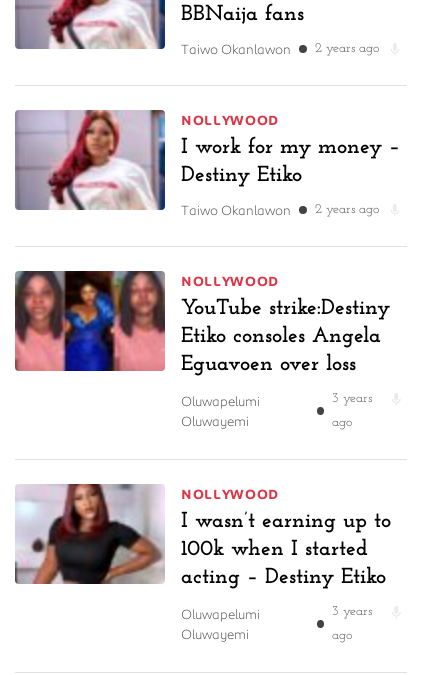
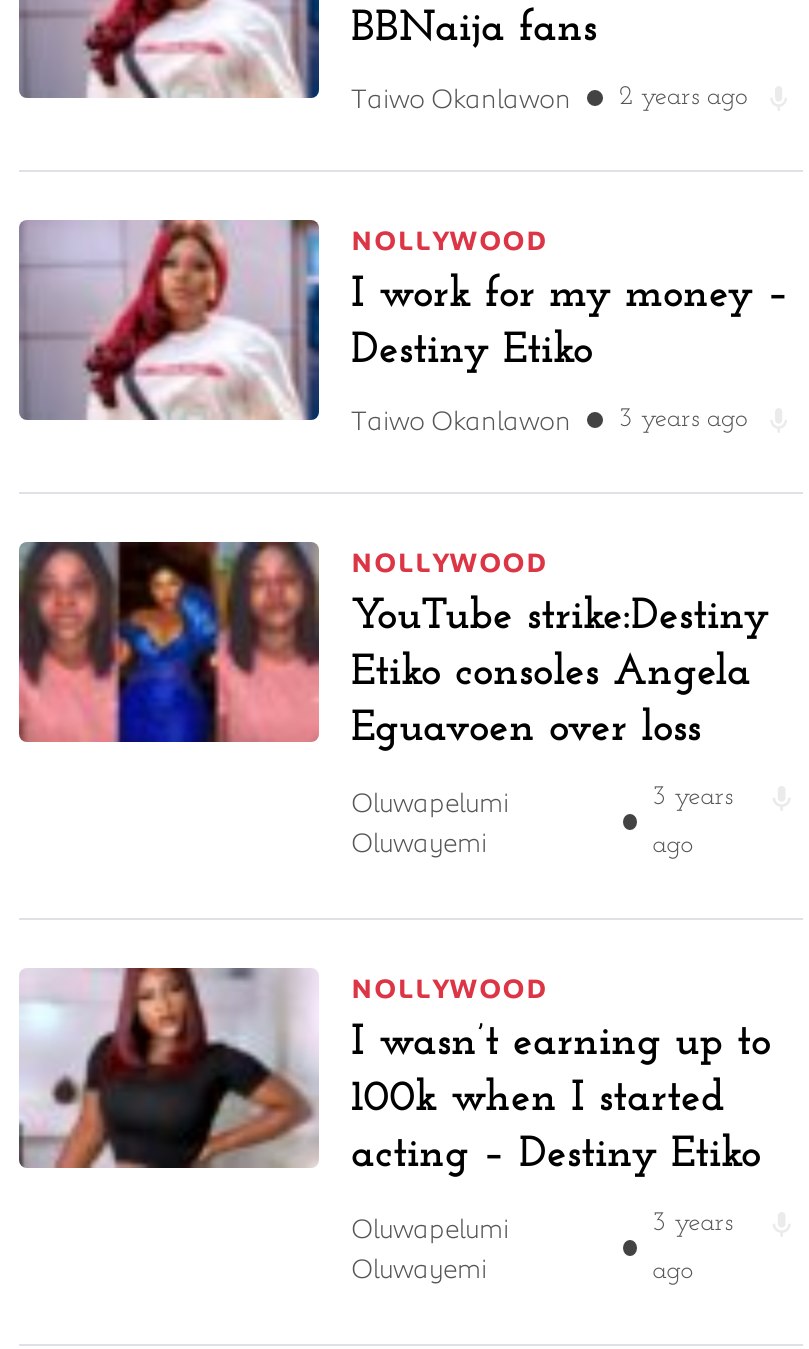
[181,201,379,218] Taiwo Okanlawon 2 years ago -> [351,402,747,436] Taiwo Okanlawon 3 years ago

